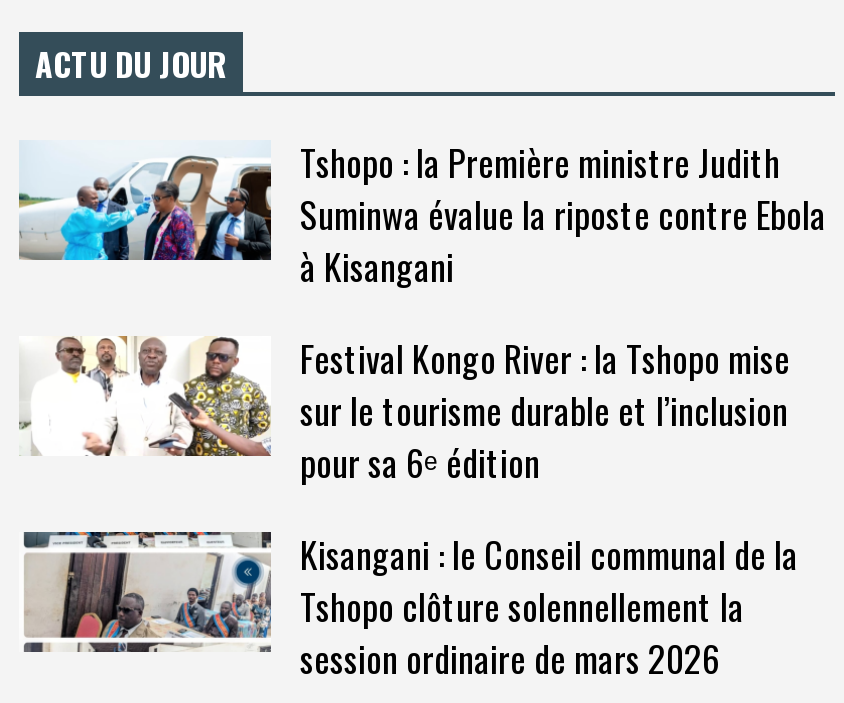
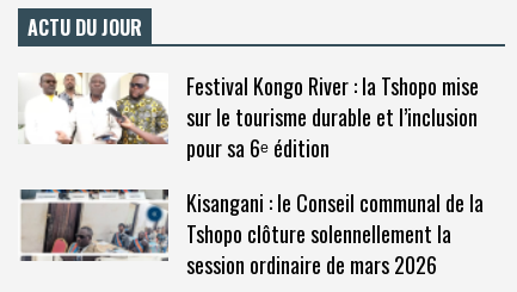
[17,135,826,291] [image] | Tshopo : la Première ministre Judith | Suminwa évalue la riposte contre Ebola | à Kisangani -> none

